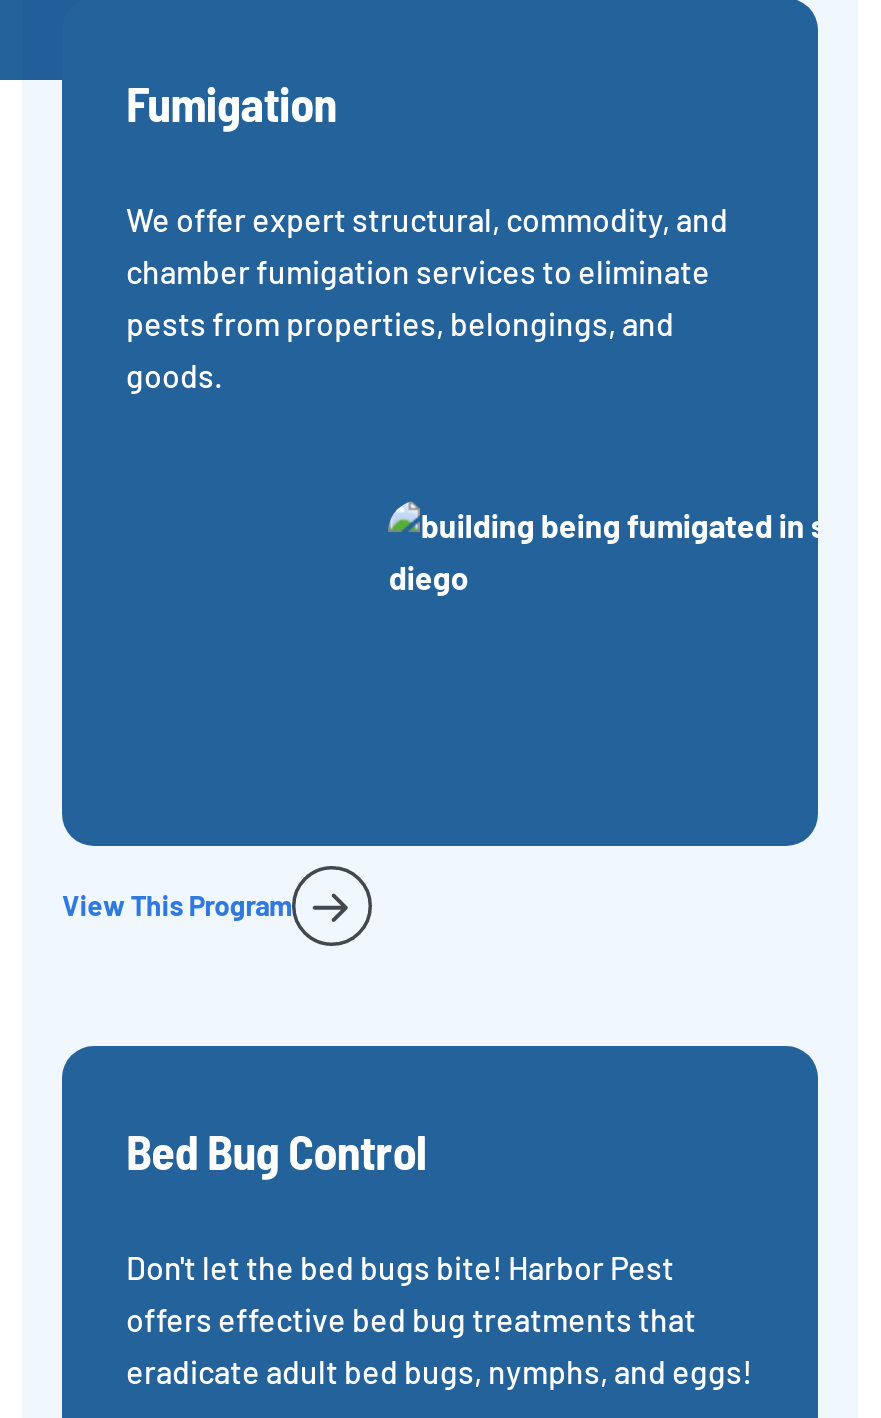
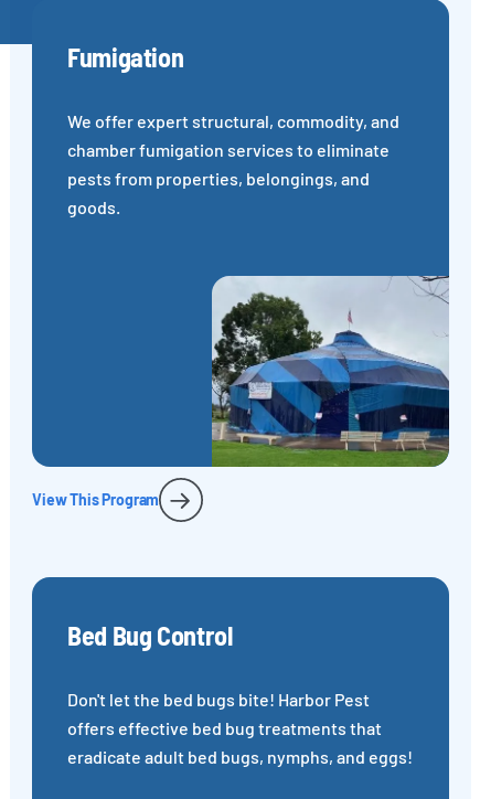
[388,500,820,848] [image] -> [211,275,450,468] [image]

